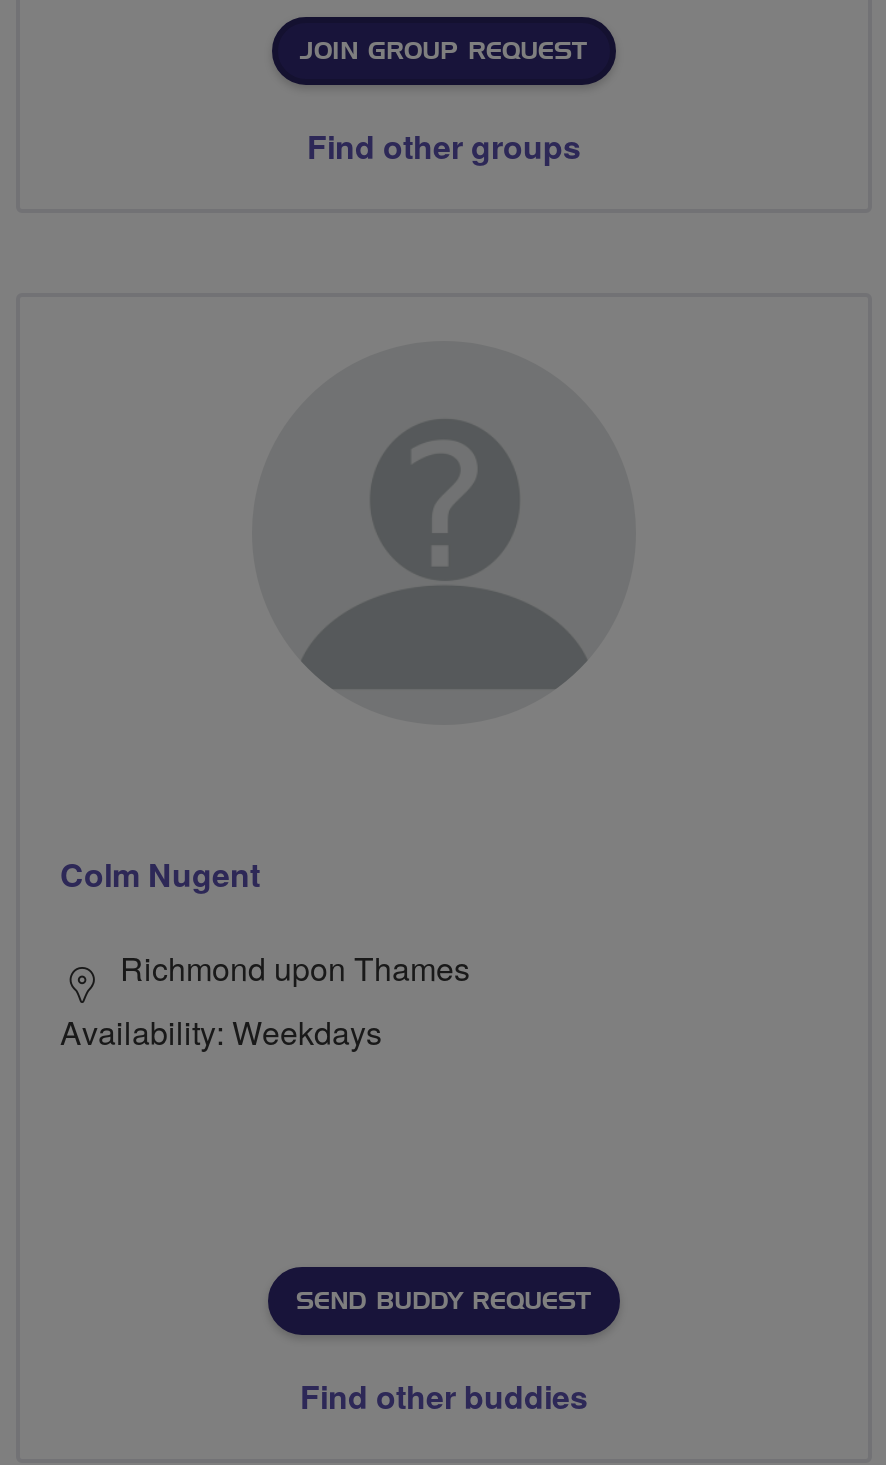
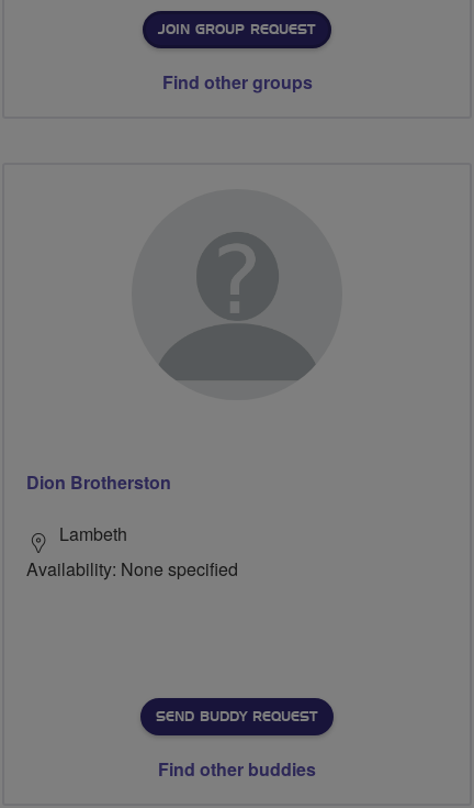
[60,851,260,897] Colm Nugent -> [26,470,171,495] Dion Brotherston
[60,945,470,1055] Richmond upon Thames | Availability: Weekdays -> [26,521,238,582] Lambeth | Availability: None specified

